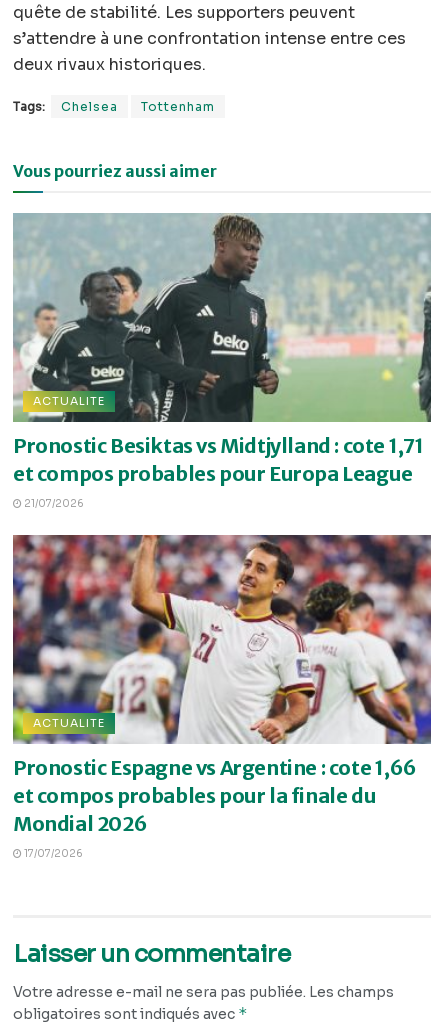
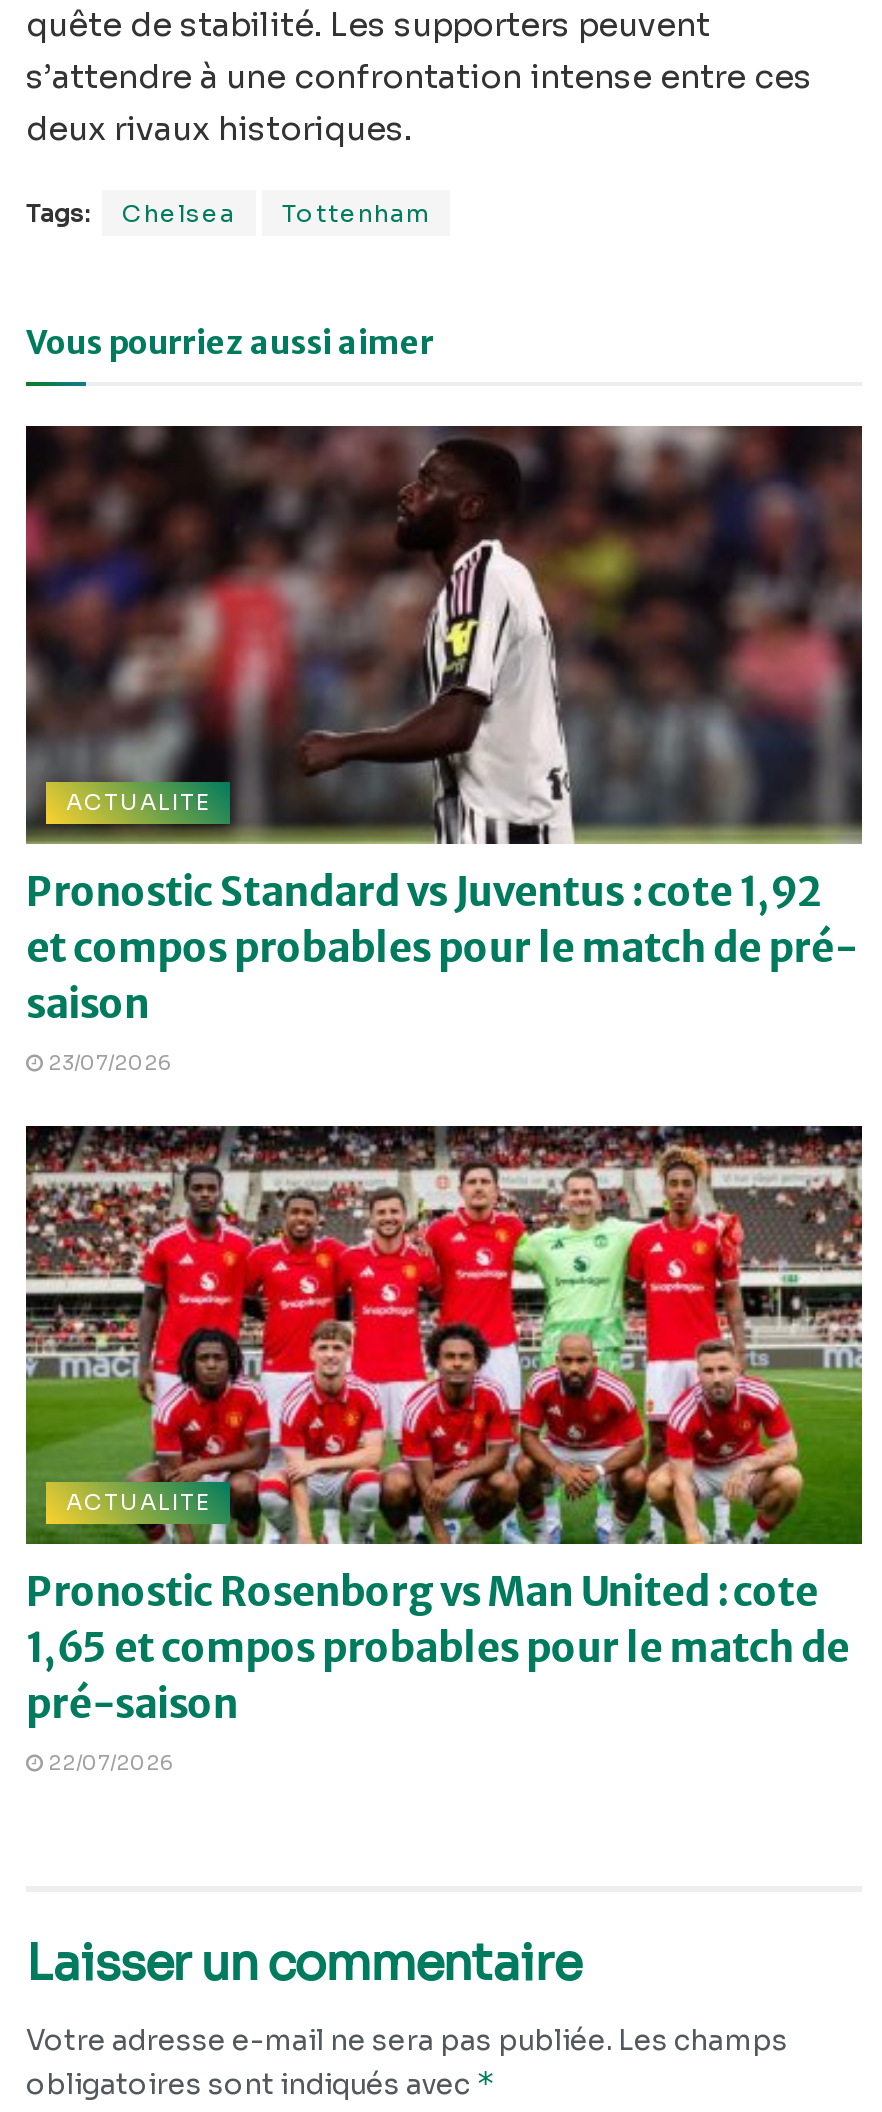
[13,213,432,510] [image] | Pronostic Besiktas vs Midtjylland : cote 1,71 | et compos probables pour Europa League | 21/07/2026 -> [24,426,862,1076] [image] | Pronostic Standard vs Juventus : cote 1,92 | et compos probables pour le match de pré- | saison | 23/07/2026
[12,534,432,860] [image] | Pronostic Espagne vs Argentine : cote 1,66 | et compos probables pour la finale du | Mondial 2026 | 17/07/2026 -> [24,1124,864,1776] [image] | Pronostic Rosenborg vs Man United : cote | 1,65 et compos probables pour le match de | pré-saison | 22/07/2026

